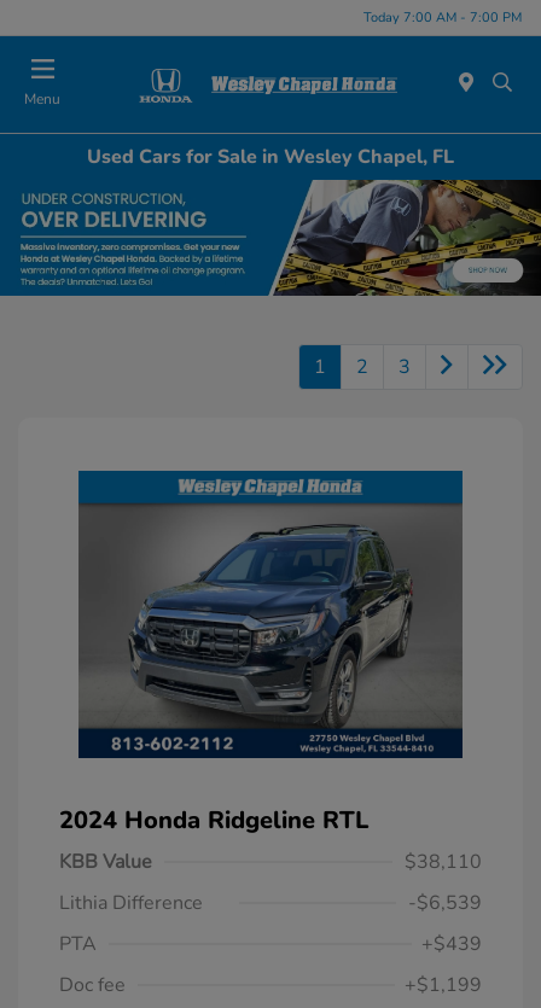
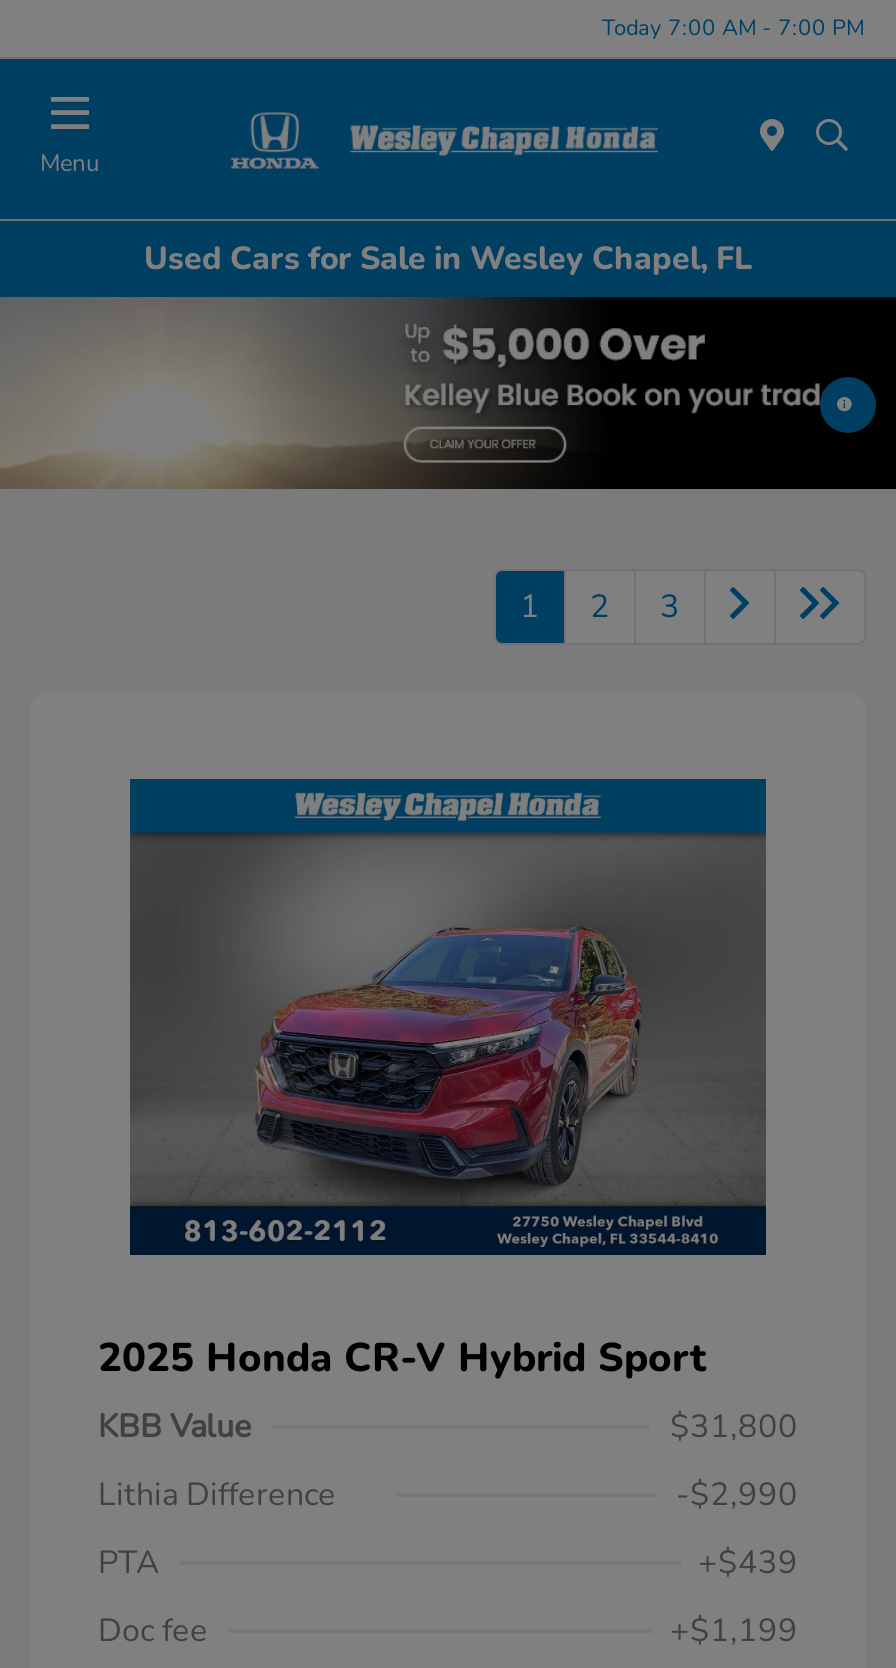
[4,179,537,297] [image] -> [6,295,890,491] [image]
[128,524,413,729] [image] -> [214,869,682,1207] [image]
[59,804,368,837] 2024 Honda Ridgeline RTL -> [98,1332,706,1386] 2025 Honda CR-V Hybrid Sport
[405,849,482,876] $38,110 -> [670,1406,798,1450] $31,800
[408,890,482,917] -$6,539 -> [676,1474,798,1518] -$2,990

